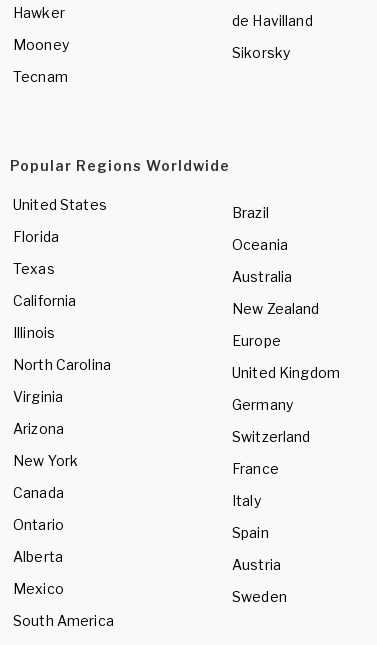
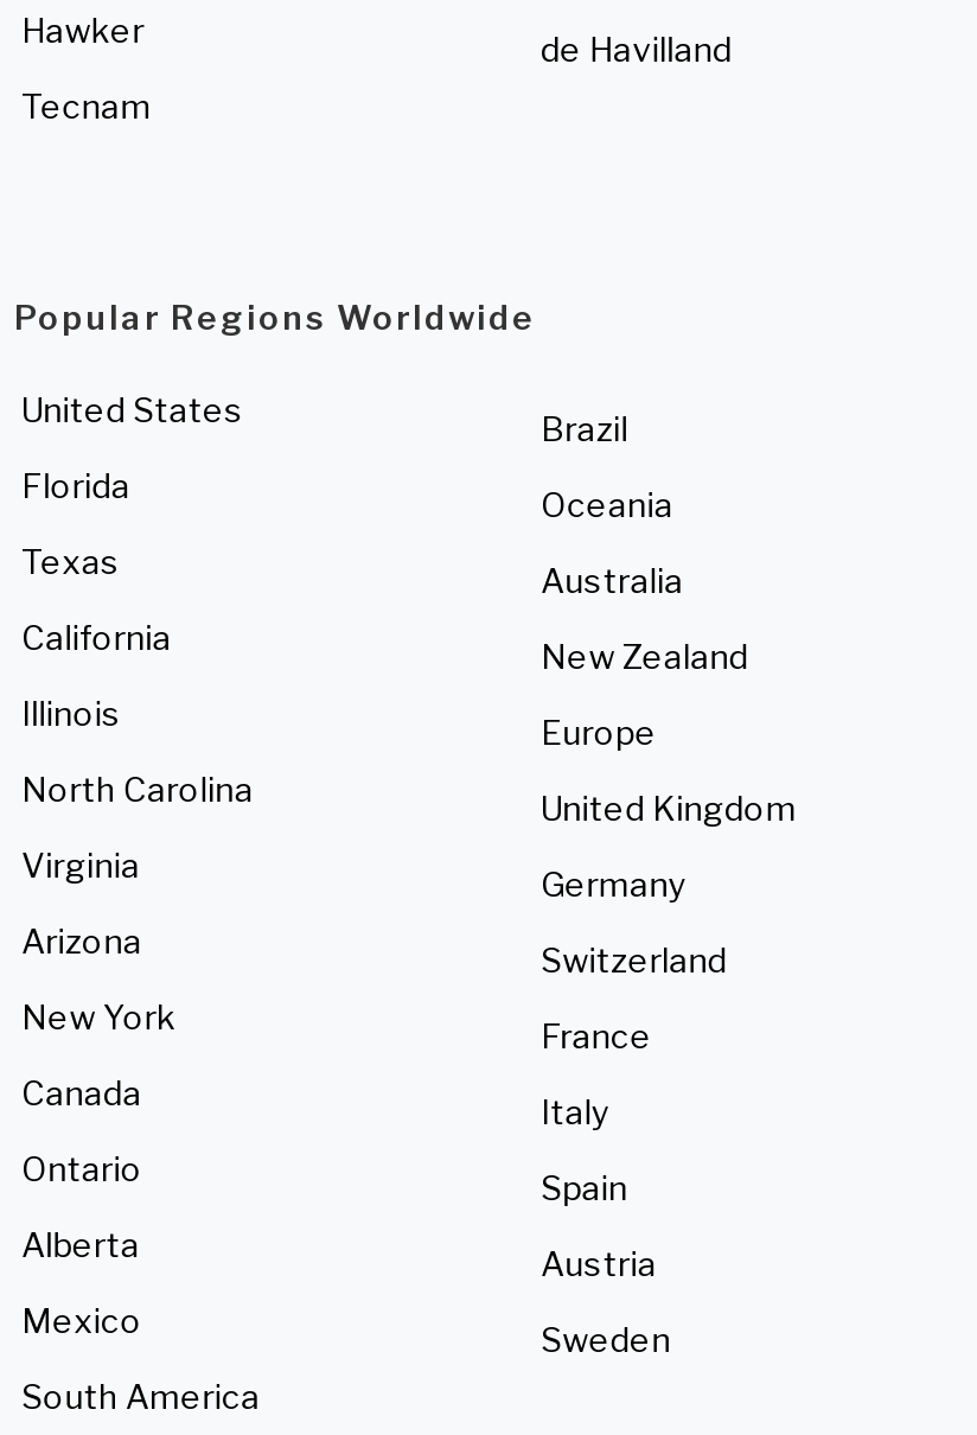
[13,36,69,53] Mooney -> none
[232,44,290,61] Sikorsky -> none

